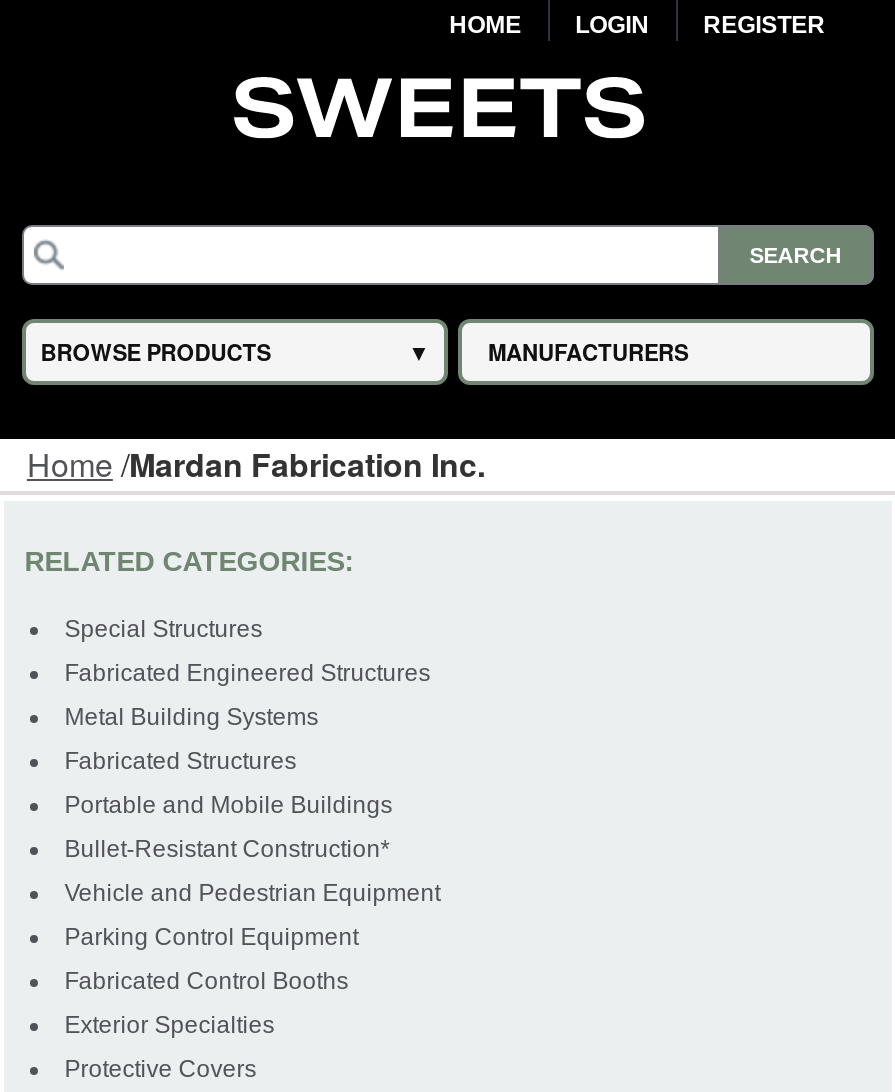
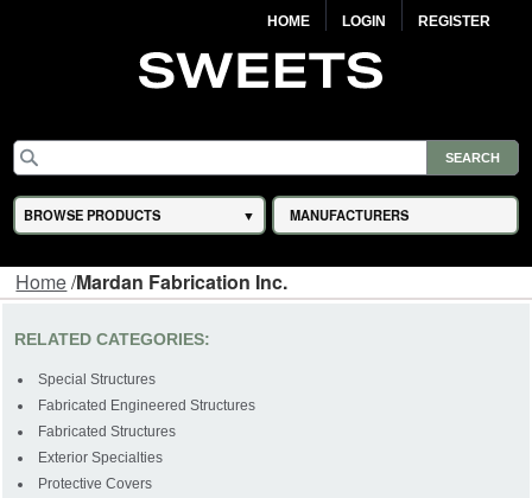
[64,703,318,731] Metal Building Systems -> none
[64,791,440,995] Portable and Mobile Buildings | Bullet-Resistant Construction* | Vehicle and Pedestrian Equipment | Parking Control Equipment | Fabricated Control Booths -> none

